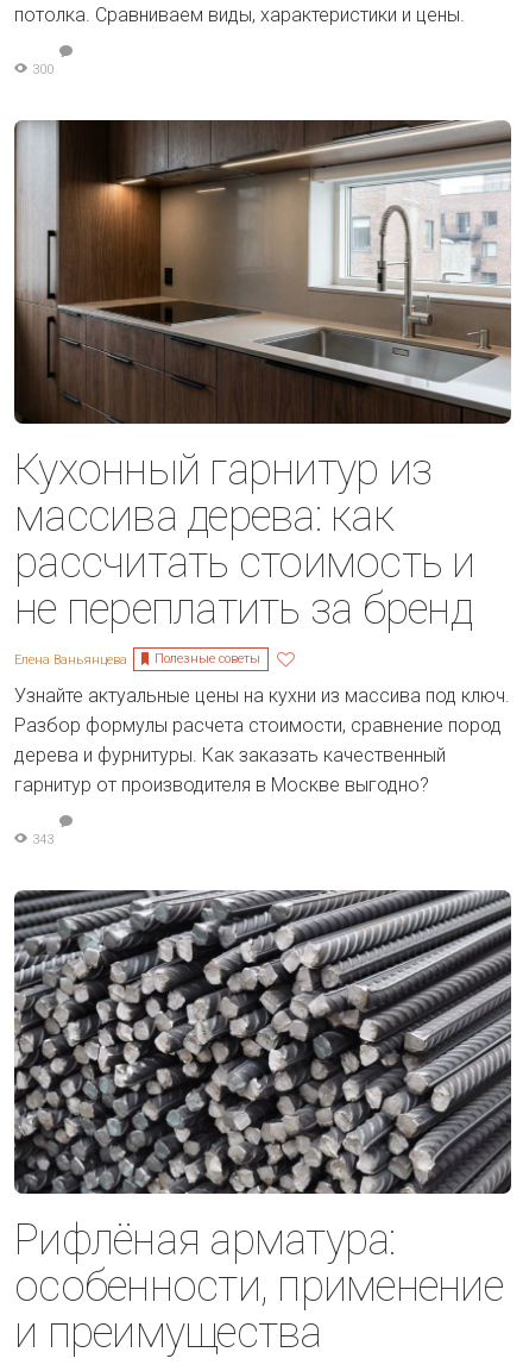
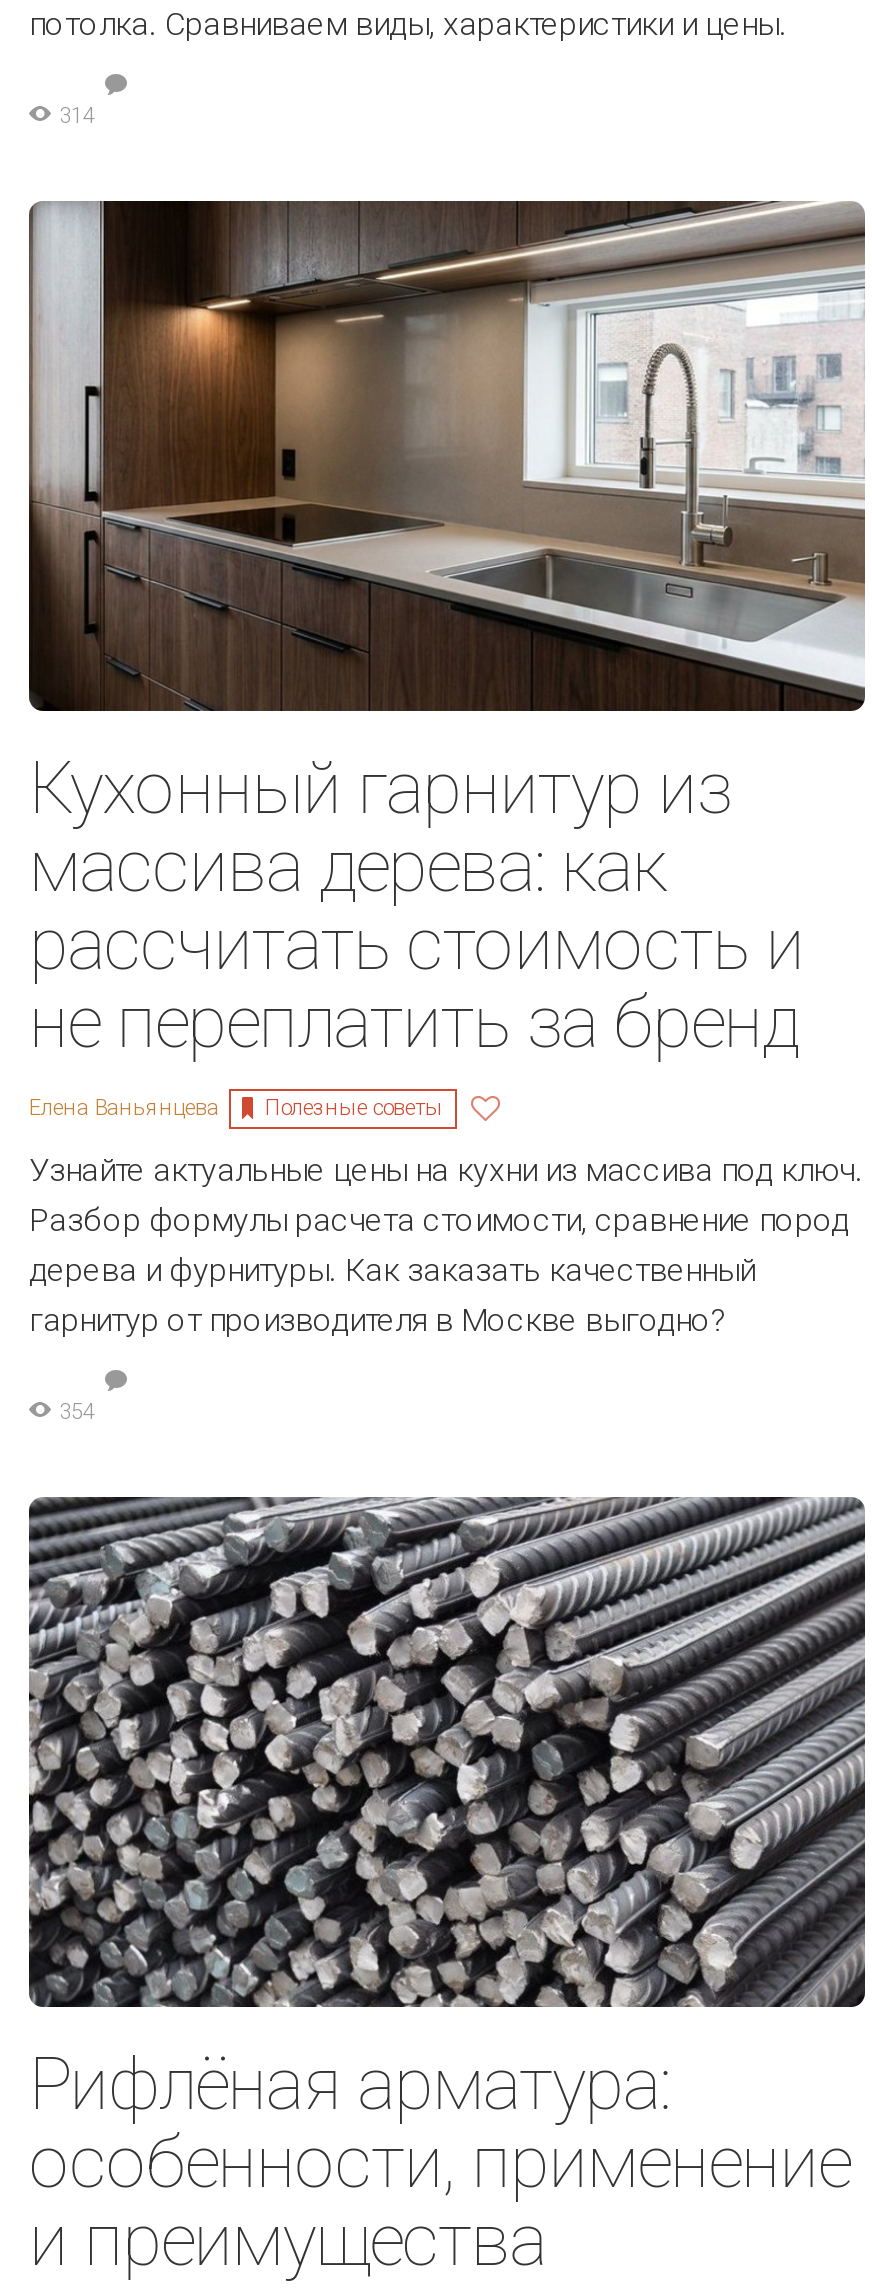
[32,62,53,77] 300 -> [59,104,95,130] 314
[32,832,53,848] 343 -> [59,1399,95,1425] 354

